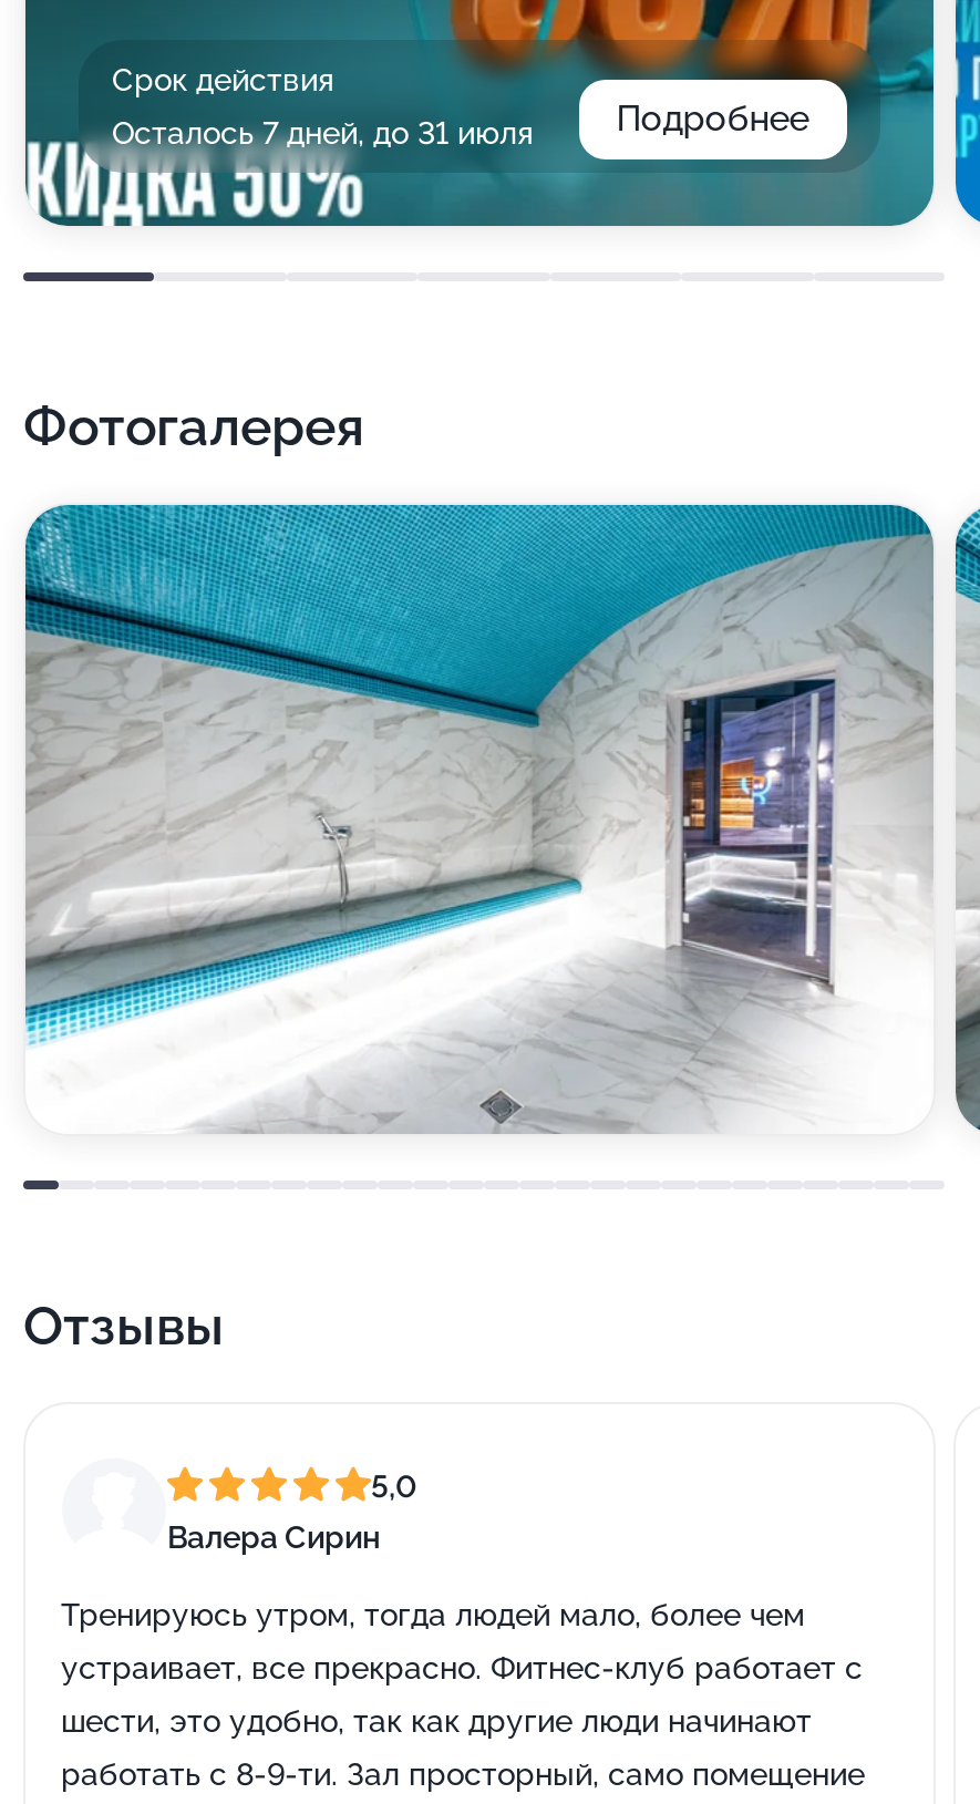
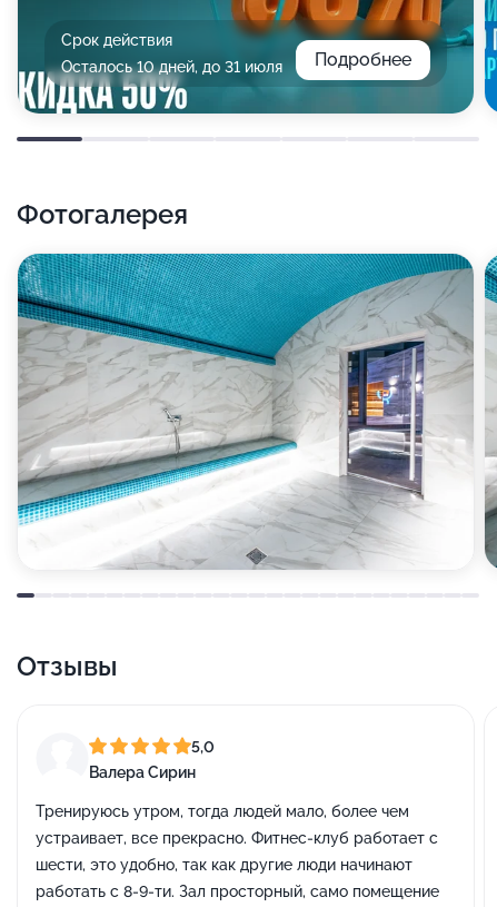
[112,115,533,151] Осталось 7 дней, до 31 июля -> [61,58,282,76] Осталось 10 дней, до 31 июля

